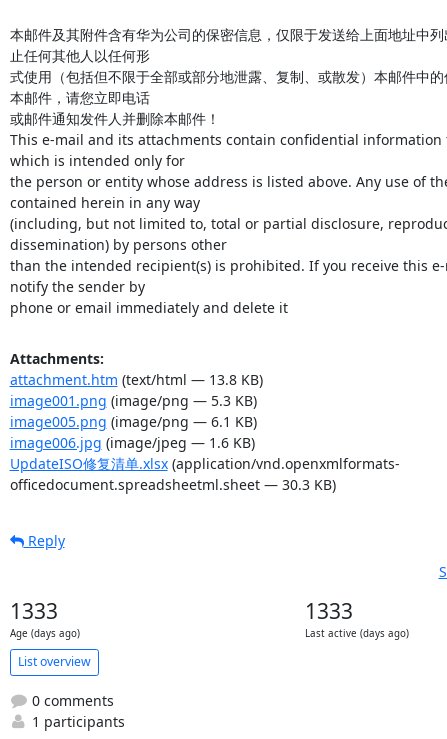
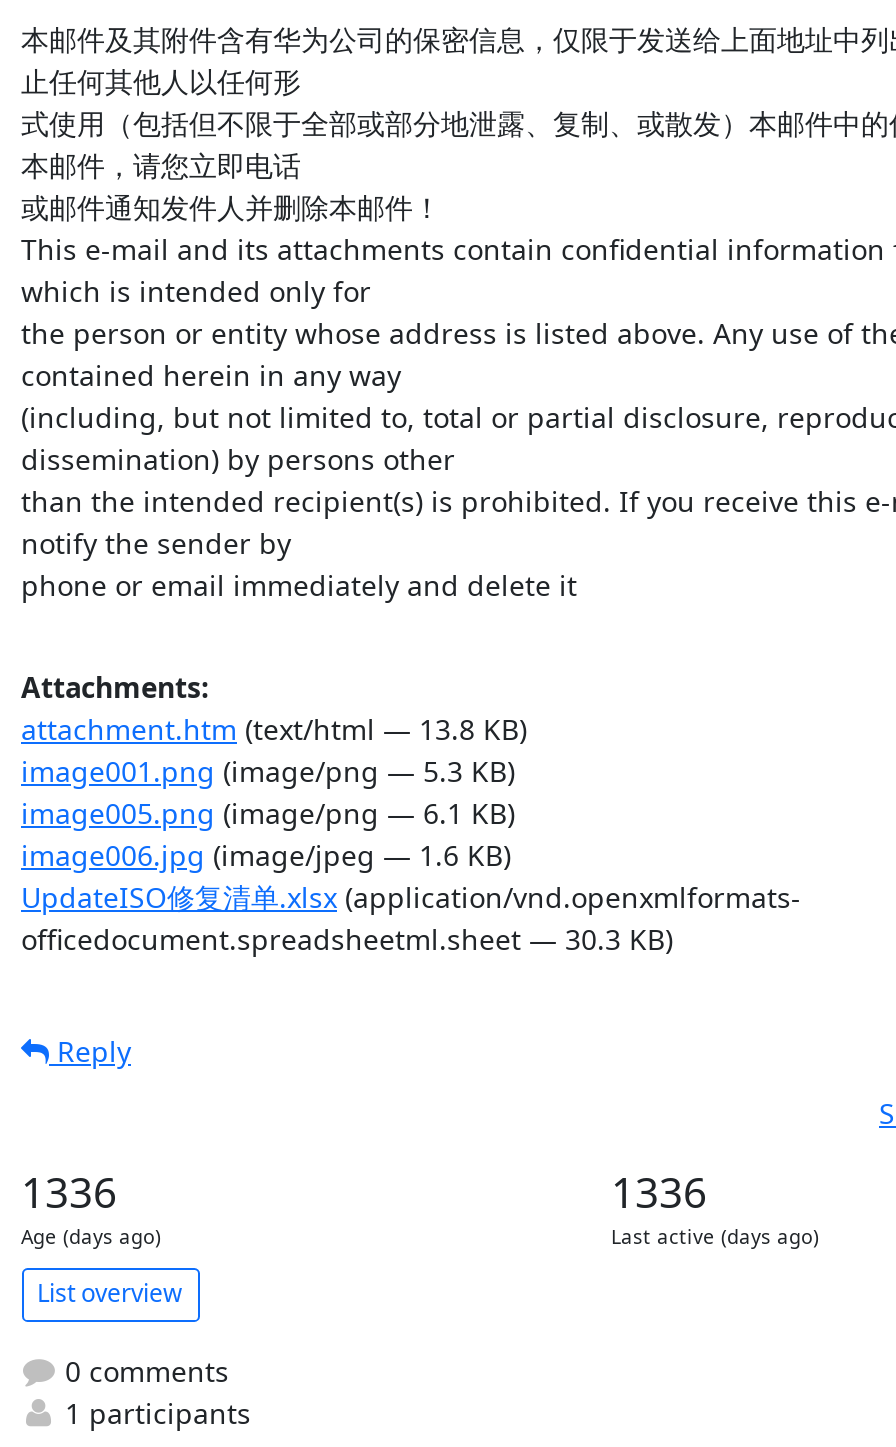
[9,596,57,624] 1333 -> [21,1163,117,1219] 1336
[304,596,352,624] 1333 -> [611,1163,707,1219] 1336

